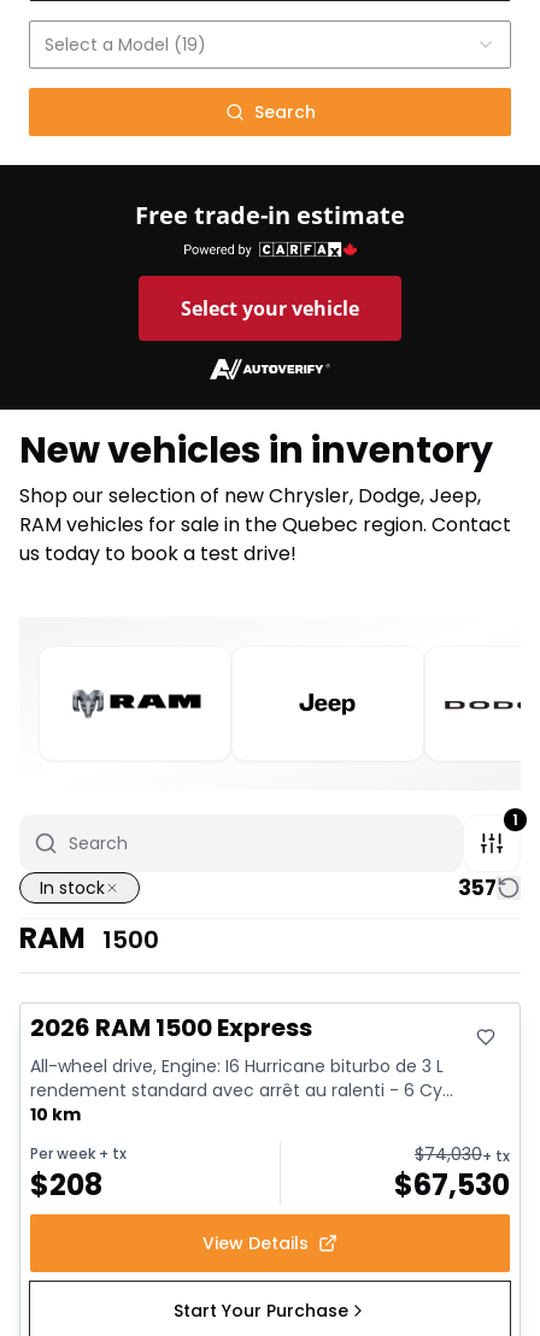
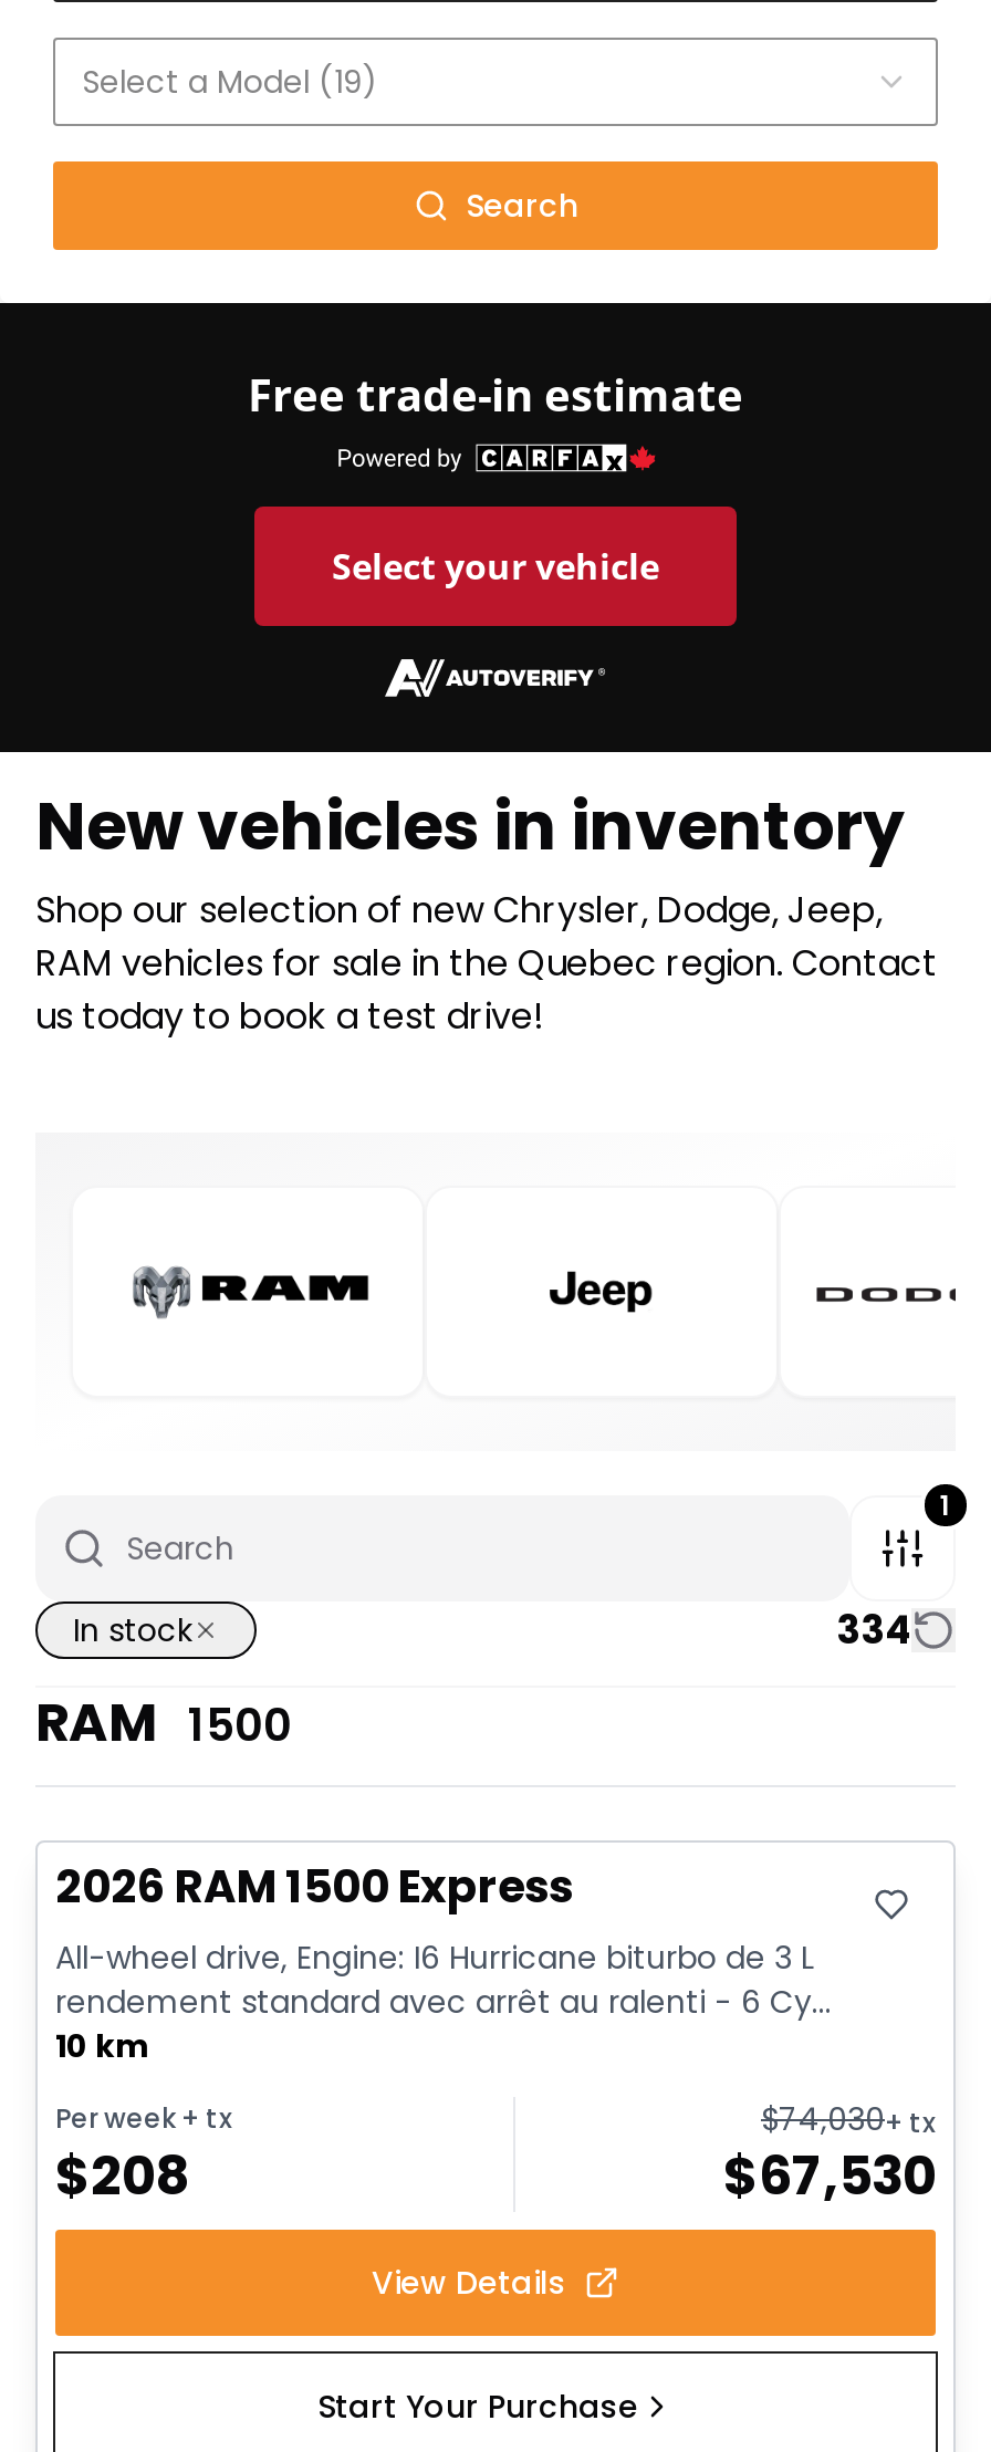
[458,873,497,902] 357 -> [836,1604,911,1657] 334

